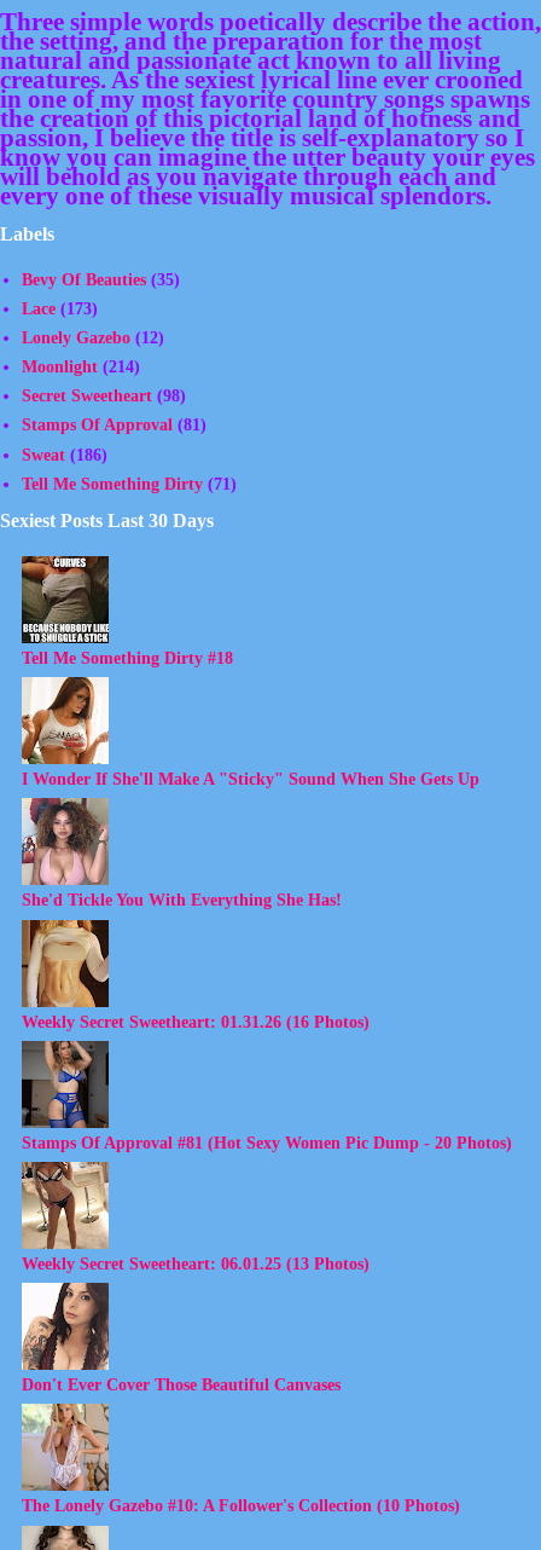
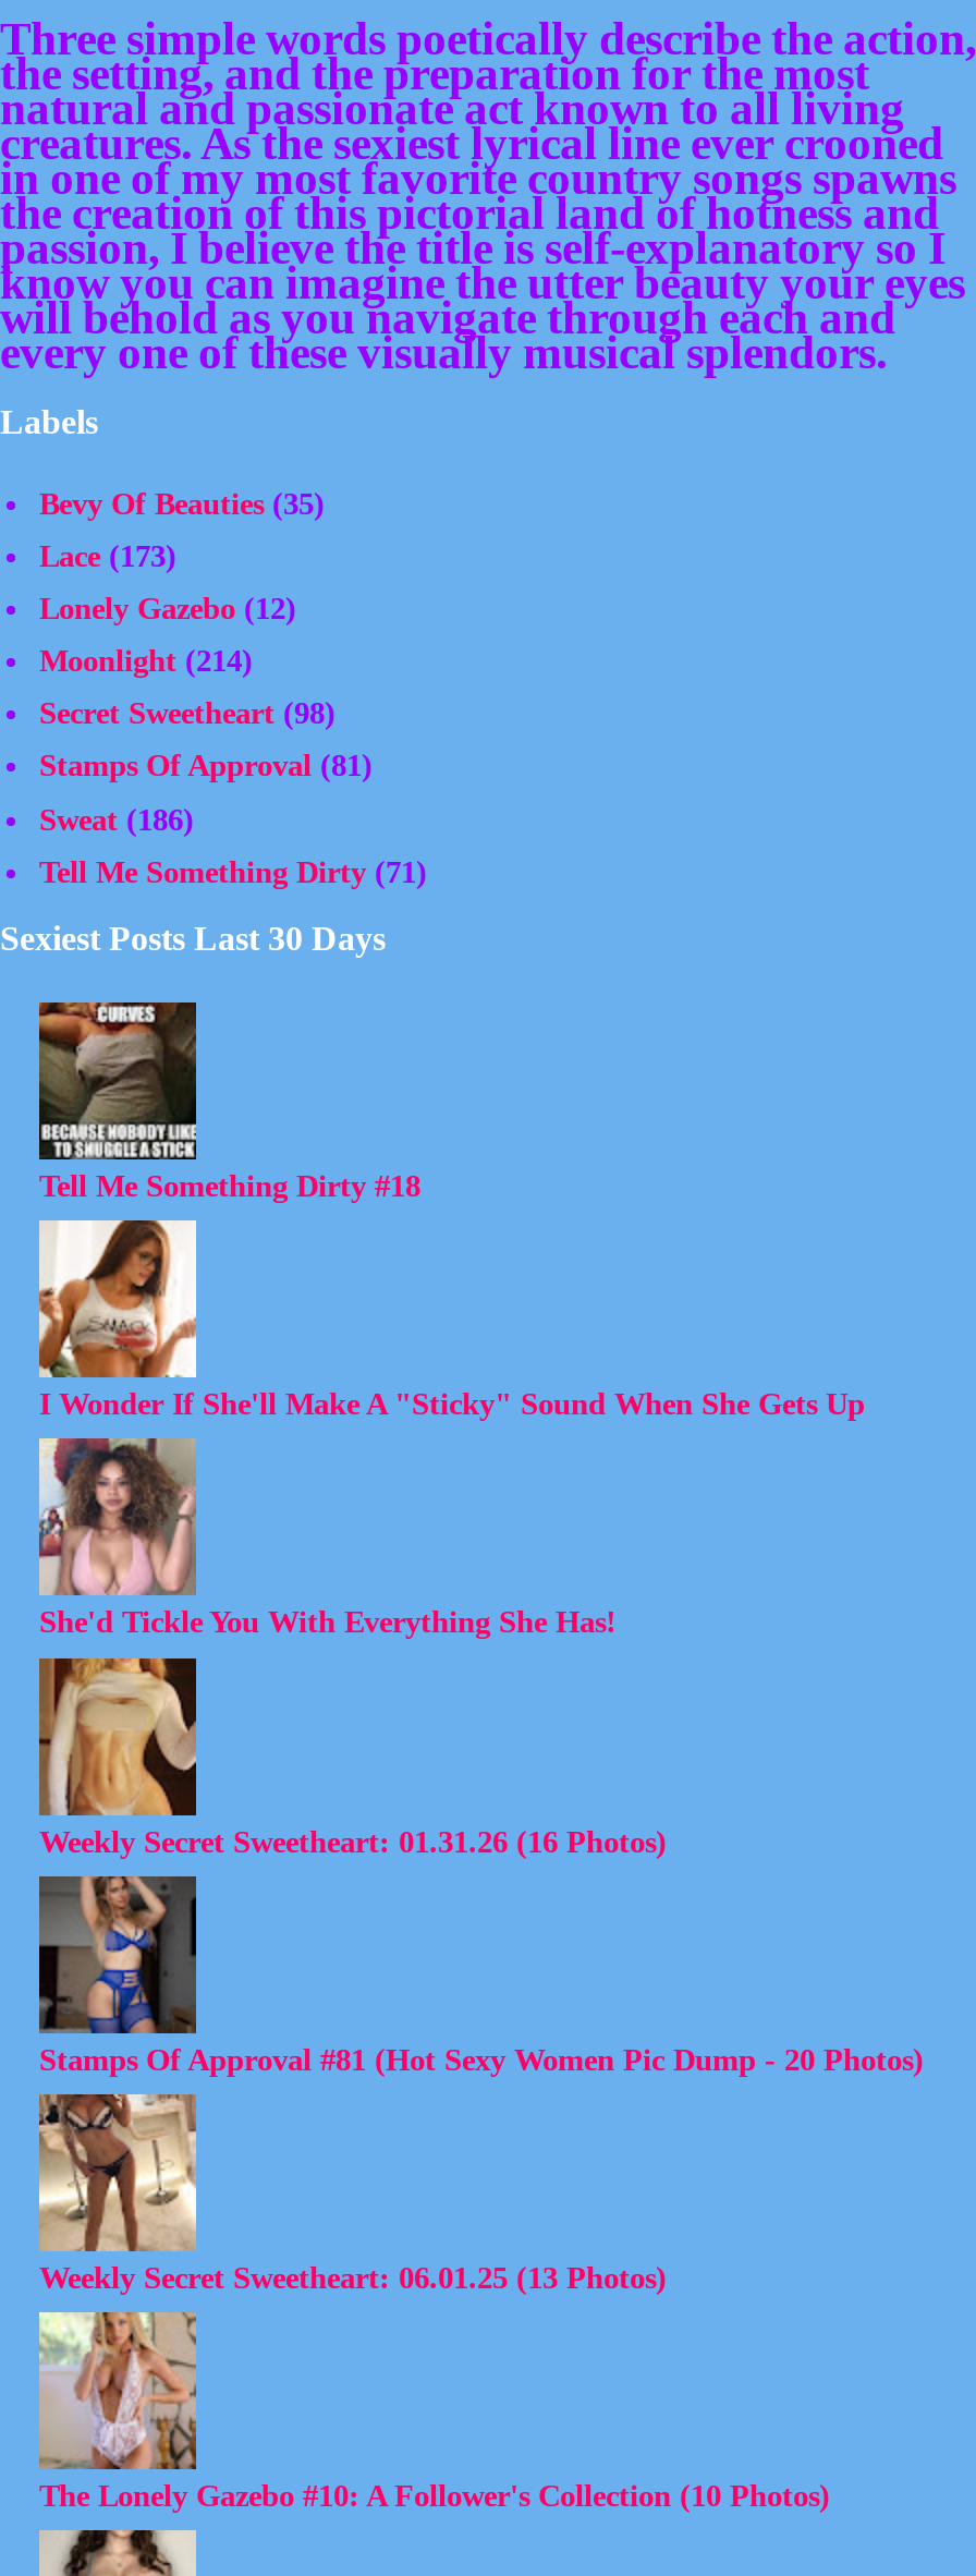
[21,1282,341,1394] [image] | Don't Ever Cover Those Beautiful Canvases -> none

